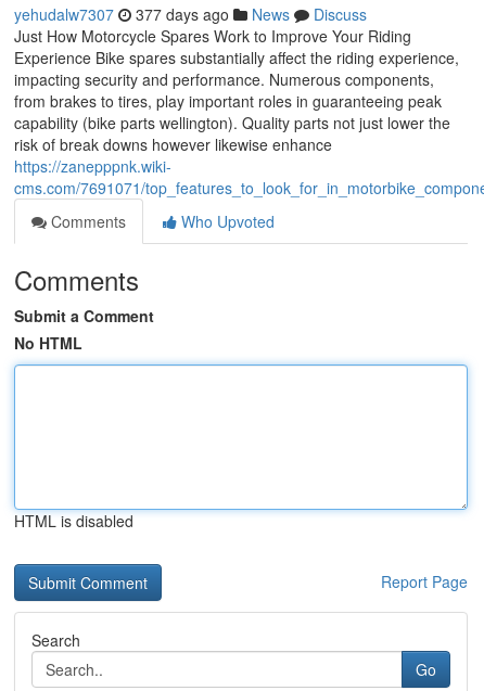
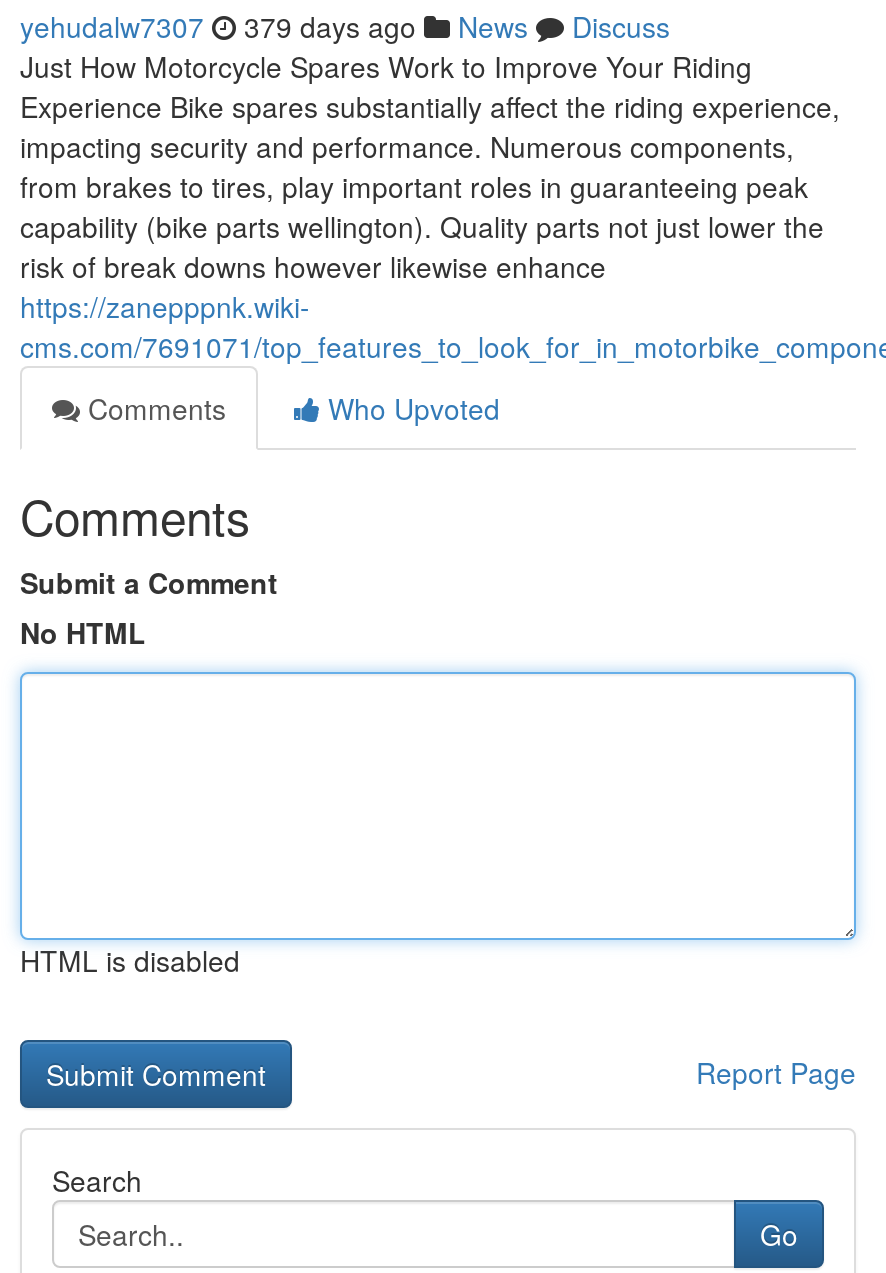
[14,3,367,25] yehudalw7307 377 days ago News Discuss -> [20,6,670,46] yehudalw7307 379 days ago News Discuss

